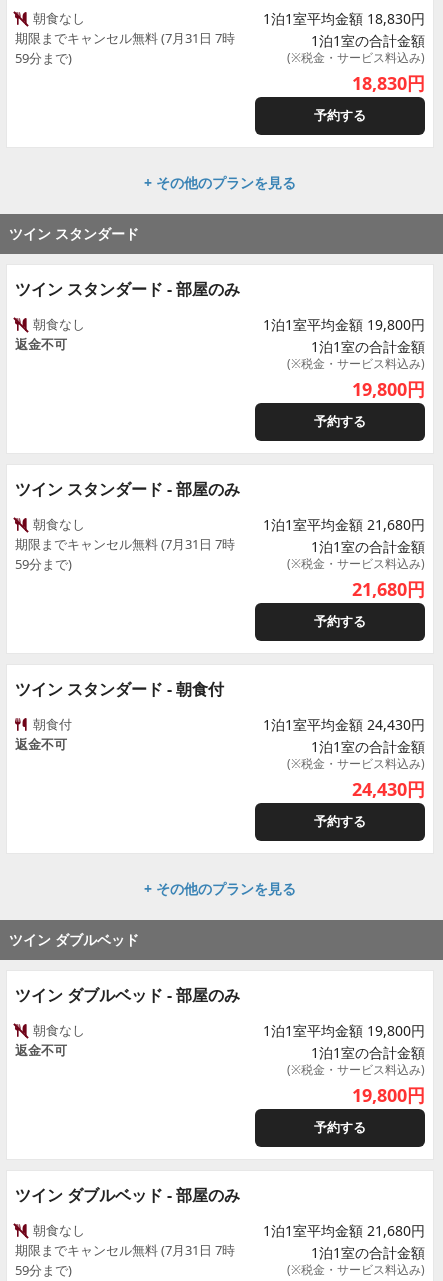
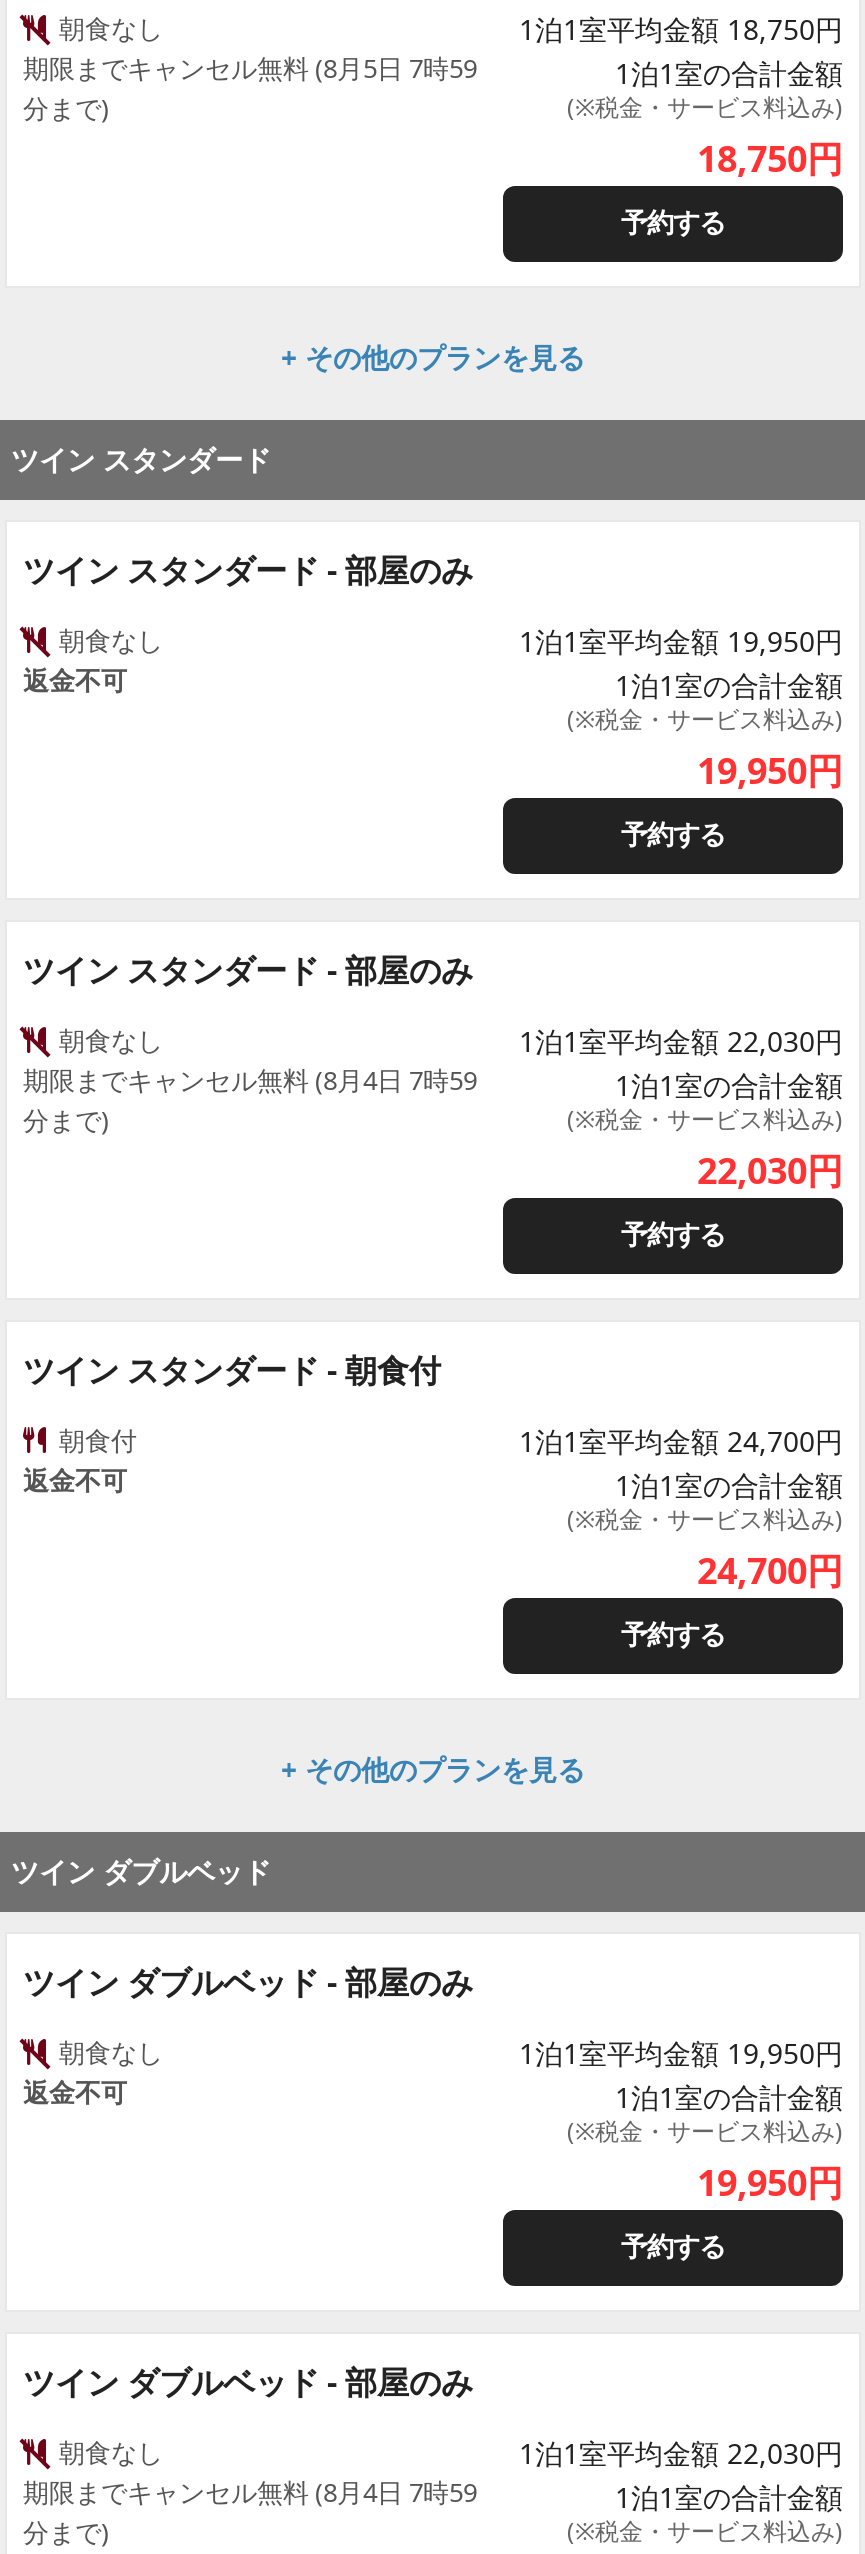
[263,9,425,28] 1泊1室平均金額 18,830円 -> [519,10,843,48] 1泊1室平均金額 18,750円
[15,29,235,67] 期限までキャンセル無料 (7月31日 7時 | 59分まで) -> [23,50,477,126] 期限までキャンセル無料 (8月5日 7時59 | 分まで)
[352,71,425,95] 18,830円 -> [697,134,843,182] 18,750円
[263,315,425,334] 1泊1室平均金額 19,800円 -> [519,622,843,660] 1泊1室平均金額 19,950円
[352,377,425,401] 19,800円 -> [697,746,843,794] 19,950円
[263,515,425,534] 1泊1室平均金額 21,680円 -> [519,1022,843,1060] 1泊1室平均金額 22,030円
[15,535,235,573] 期限までキャンセル無料 (7月31日 7時 | 59分まで) -> [23,1062,477,1138] 期限までキャンセル無料 (8月4日 7時59 | 分まで)
[352,577,425,601] 21,680円 -> [697,1146,843,1194] 22,030円
[263,715,425,734] 1泊1室平均金額 24,430円 -> [519,1422,843,1460] 1泊1室平均金額 24,700円
[352,777,425,801] 24,430円 -> [697,1546,843,1594] 24,700円
[263,1021,425,1040] 1泊1室平均金額 19,800円 -> [519,2034,843,2072] 1泊1室平均金額 19,950円
[352,1083,425,1107] 19,800円 -> [697,2158,843,2206] 19,950円
[263,1221,425,1240] 1泊1室平均金額 21,680円 -> [519,2434,843,2472] 1泊1室平均金額 22,030円
[15,1241,235,1279] 期限までキャンセル無料 (7月31日 7時 | 59分まで) -> [23,2474,477,2550] 期限までキャンセル無料 (8月4日 7時59 | 分まで)

